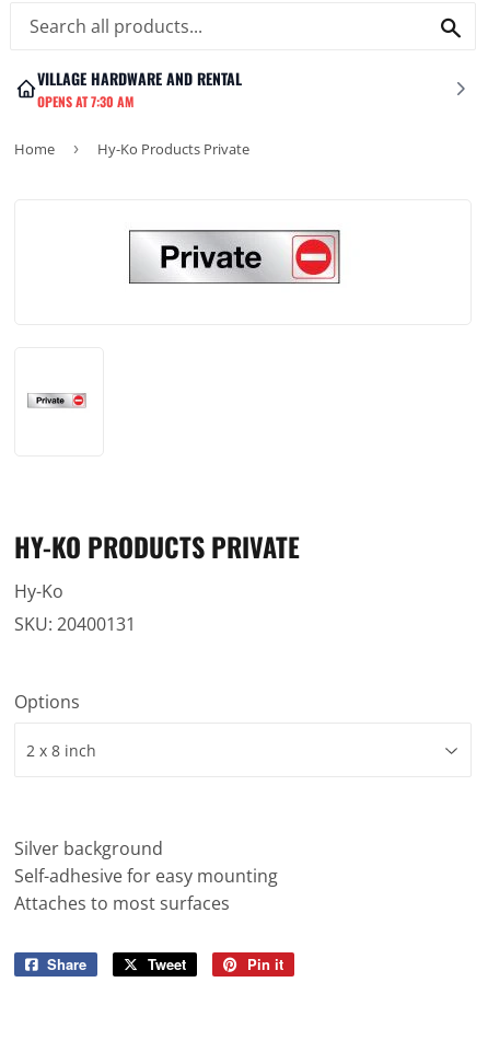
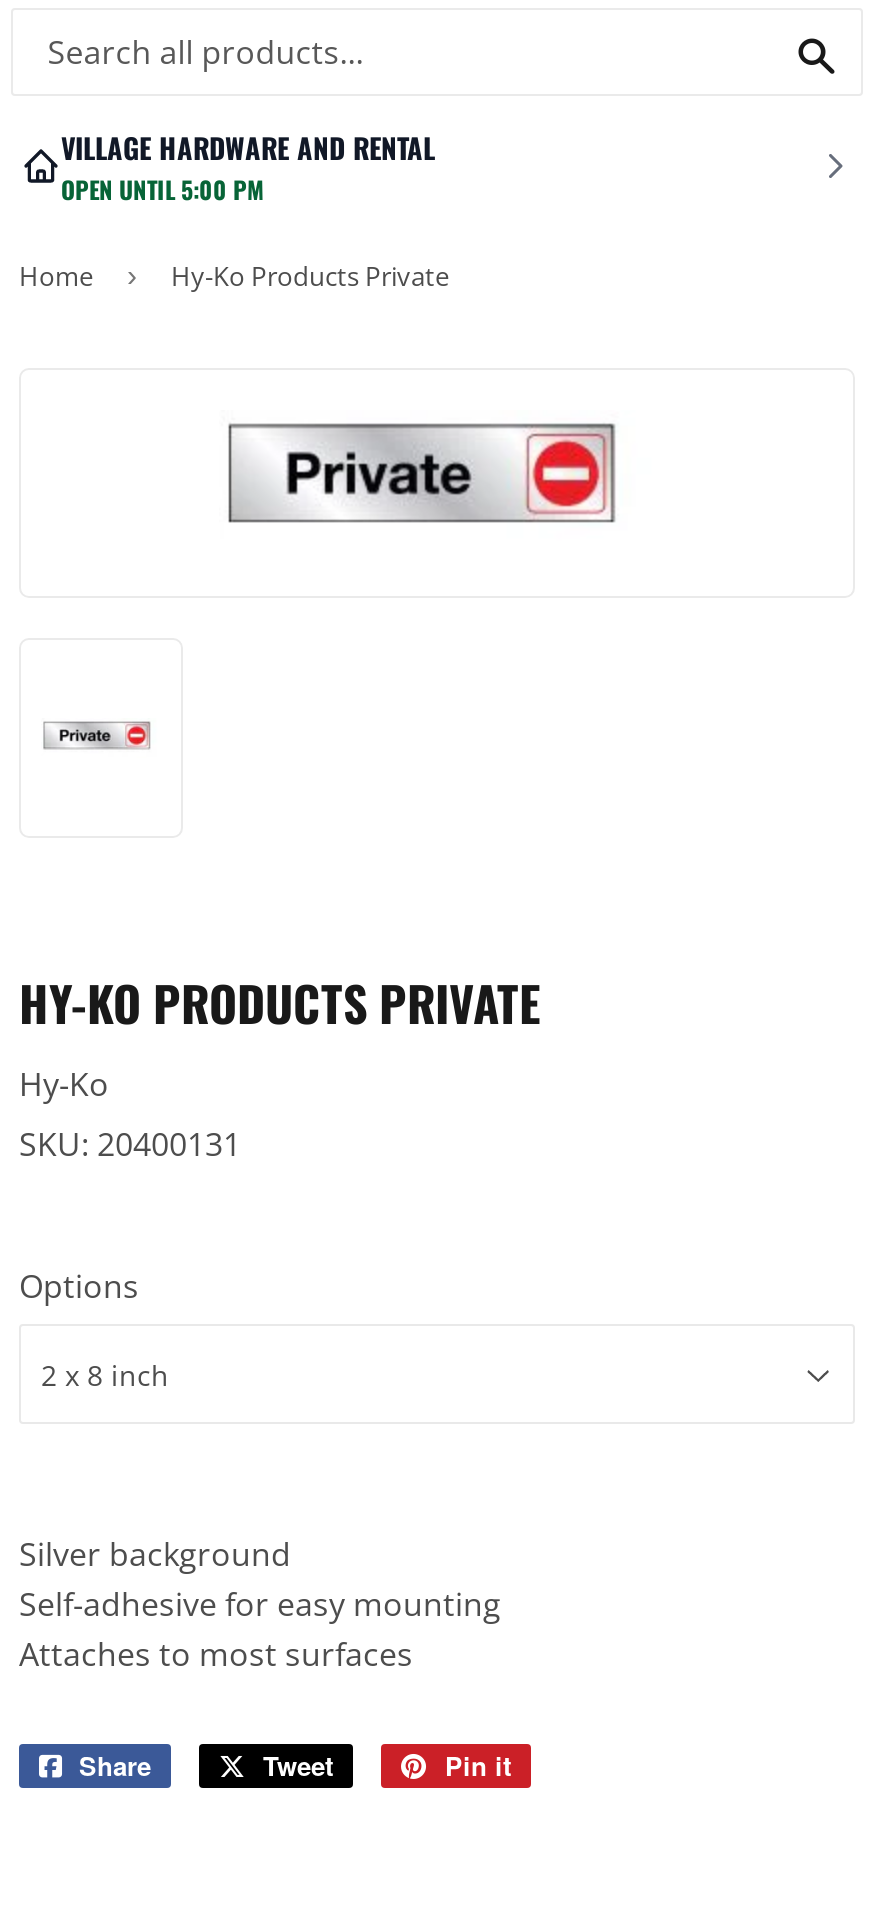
[37,92,133,111] OPENS AT 7:30 AM -> [61,172,263,206] OPEN UNTIL 5:00 PM

